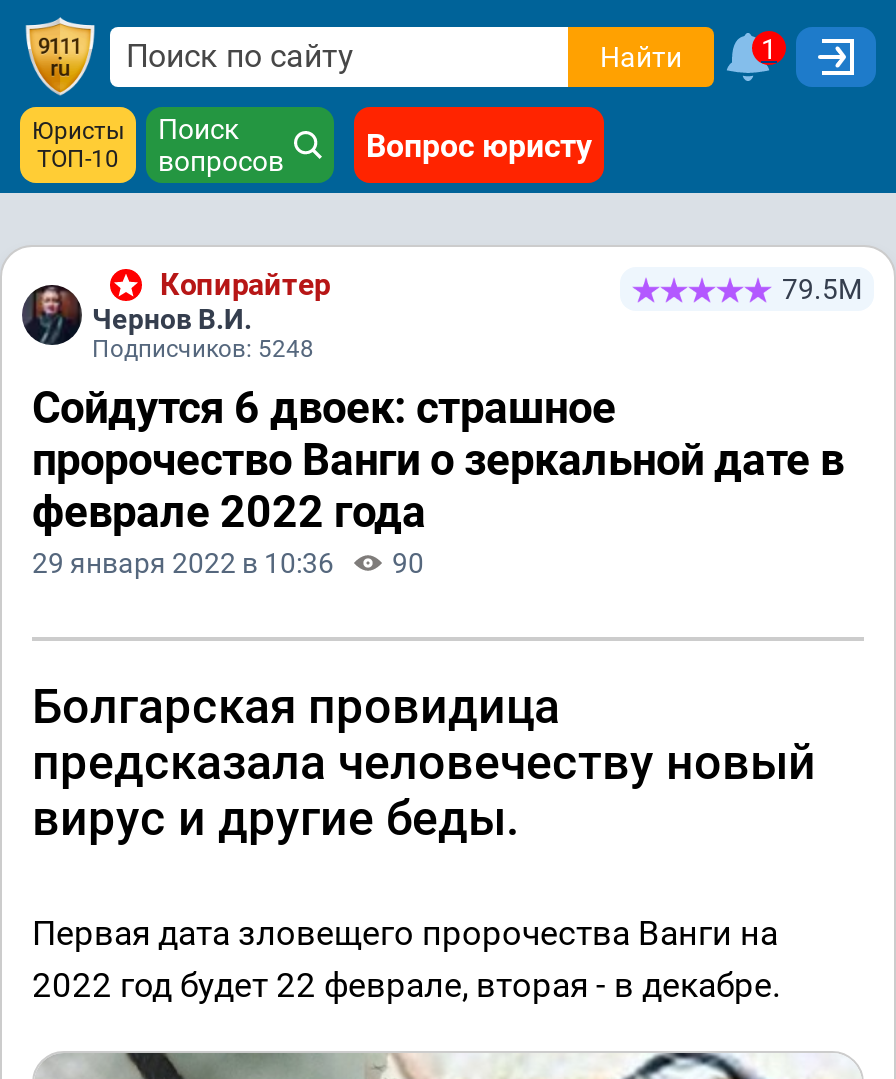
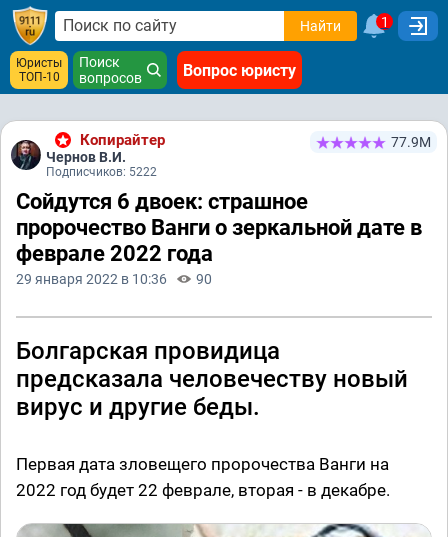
[782,273,862,305] 79.5М -> [391,134,431,150] 77.9М
[92,335,314,363] Подписчиков: 5248 -> [46,165,157,179] Подписчиков: 5222

